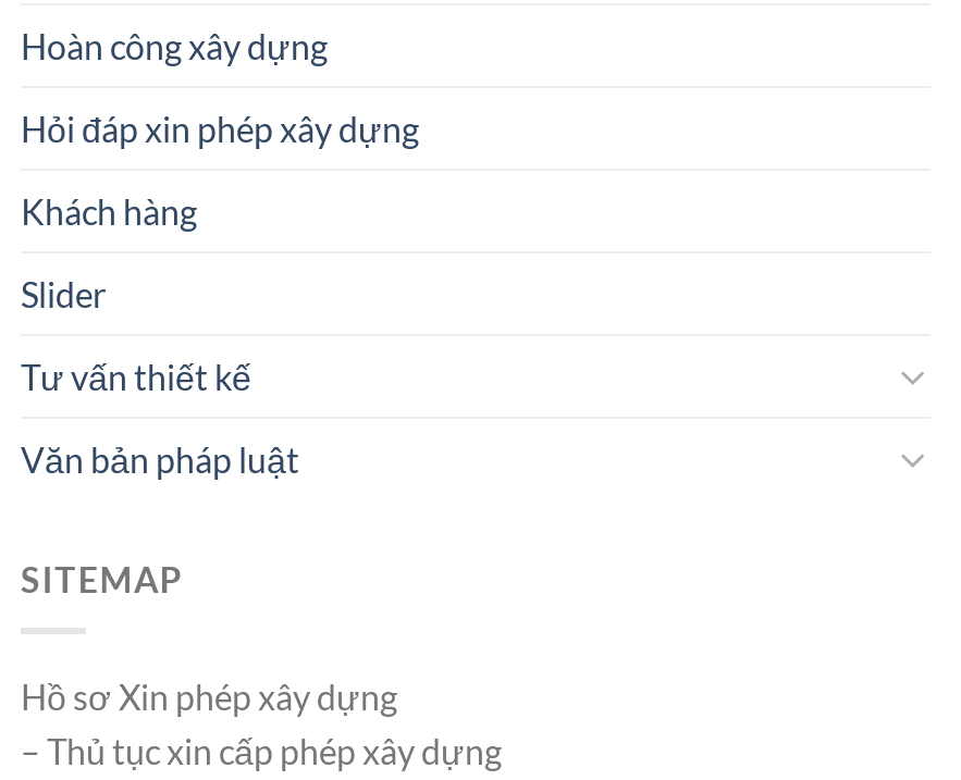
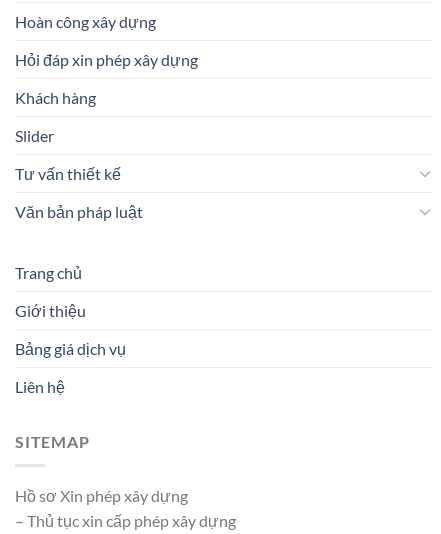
none -> [15,263,126,396] Trang chủ | Giới thiệu | Bảng giá dịch vụ | Liên hệ

